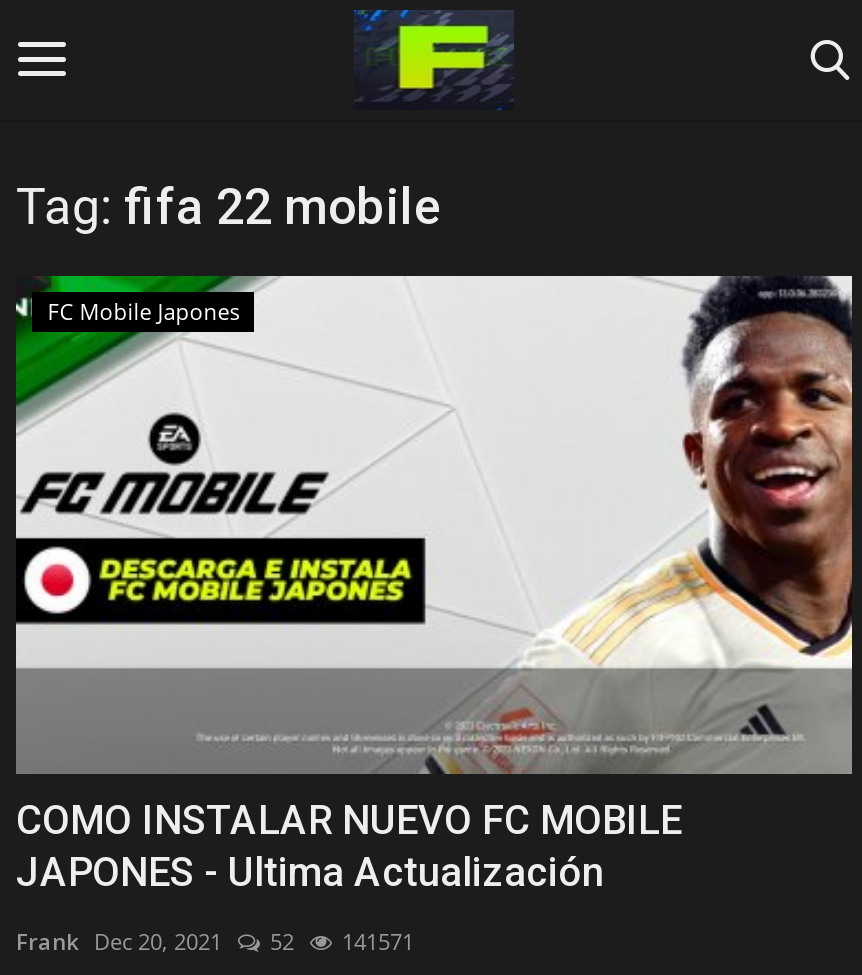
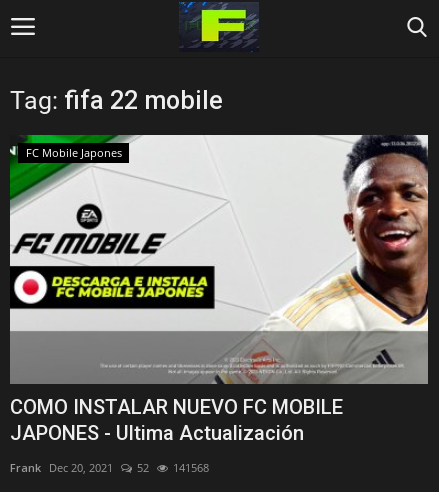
[16,925,414,955] Frank Dec 20, 2021 52 141571 -> [10,460,209,475] Frank Dec 20, 2021 52 141568

